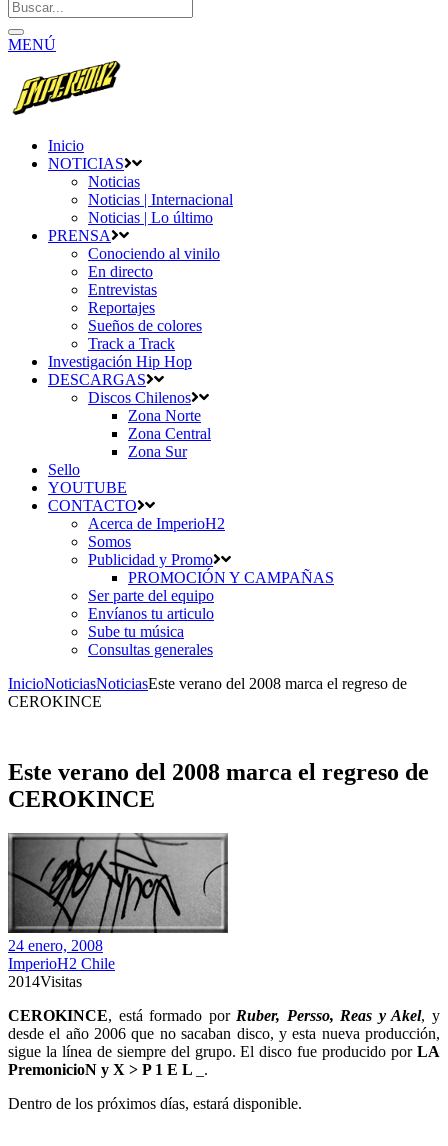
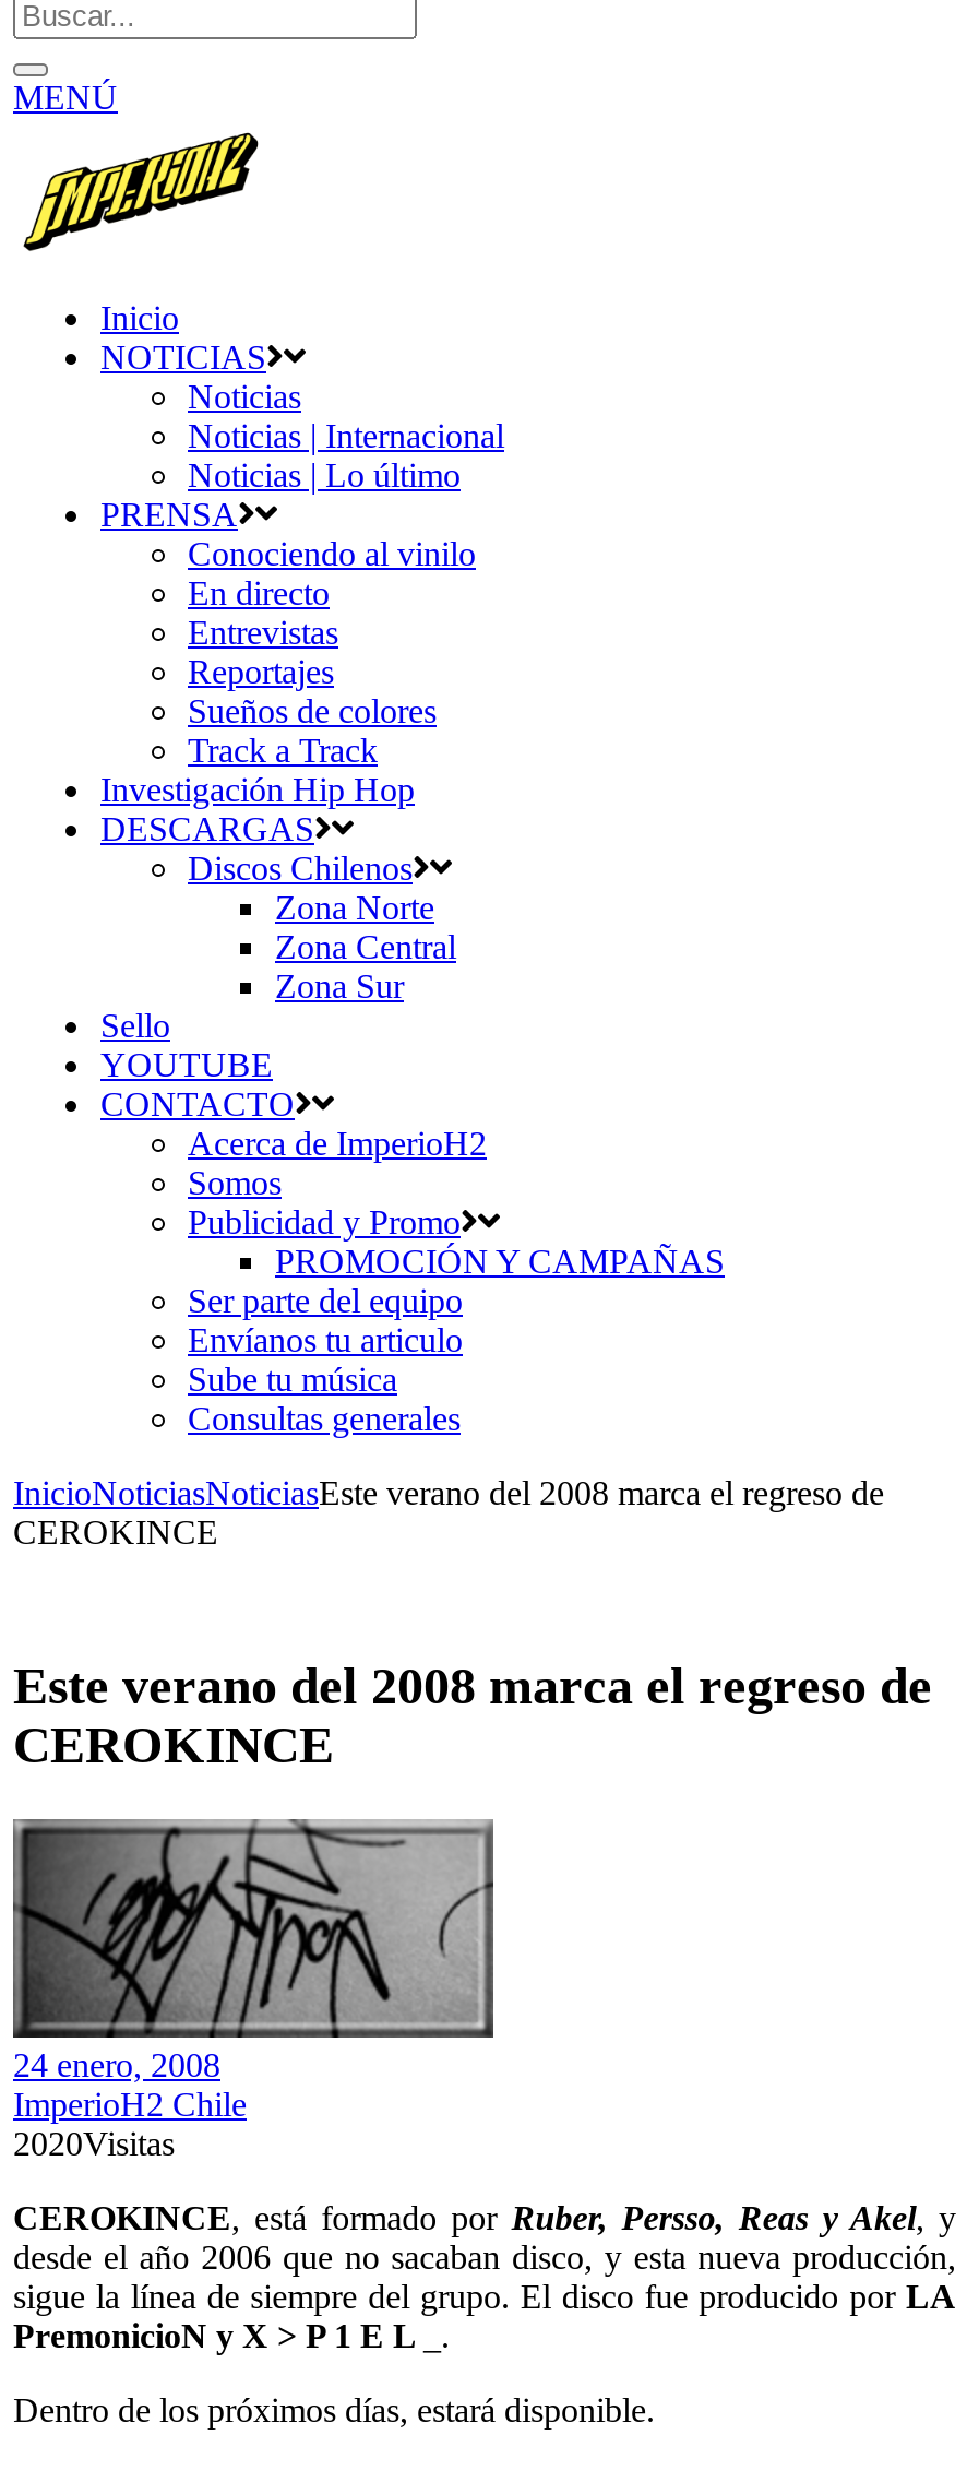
[8,972,82,989] 2014Visitas -> [13,2124,175,2161] 2020Visitas

